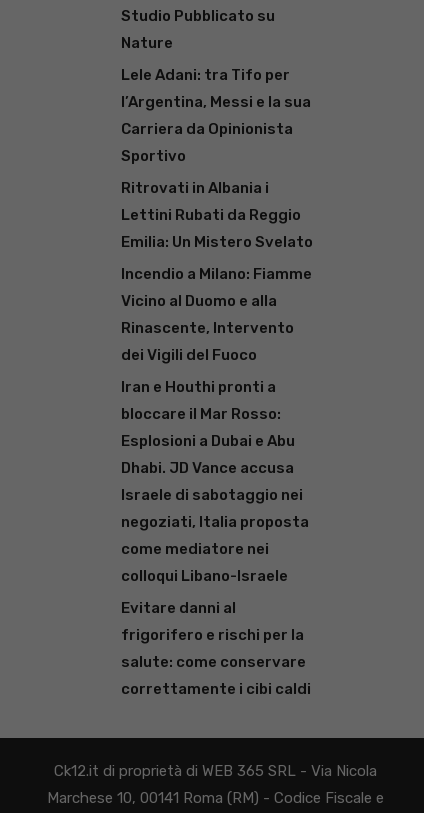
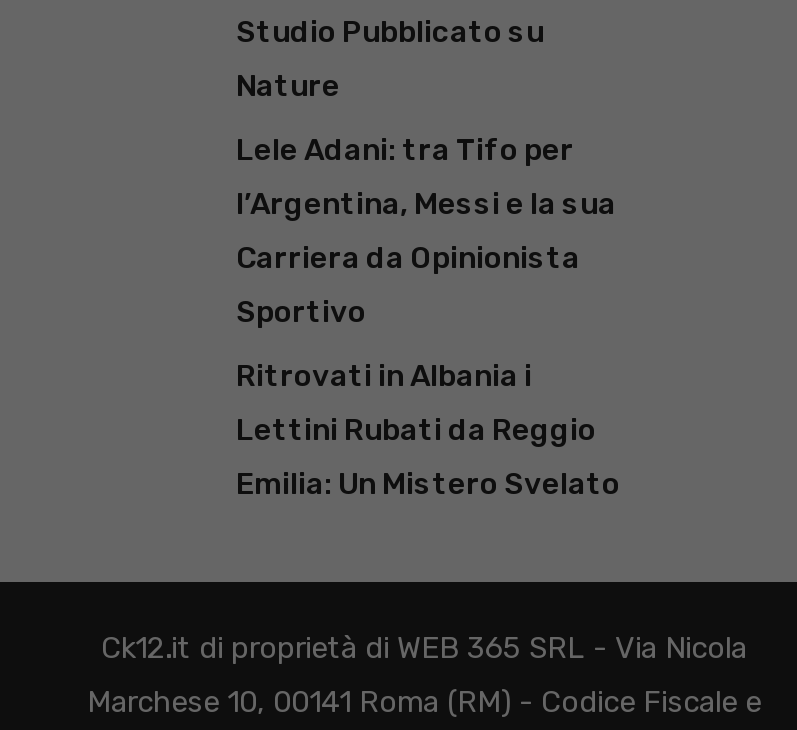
[121,265,312,698] Incendio a Milano: Fiamme | Vicino al Duomo e alla | Rinascente, Intervento | dei Vigili del Fuoco | Iran e Houthi pronti a | bloccare il Mar Rosso: | Esplosioni a Dubai e Abu | Dhabi. JD Vance accusa | Israele di sabotaggio nei | negoziati, Italia proposta | come mediatore nei | colloqui Libano-Israele | Evitare danni al | frigorifero e rischi per la | salute: come conservare | correttamente i cibi caldi -> none

